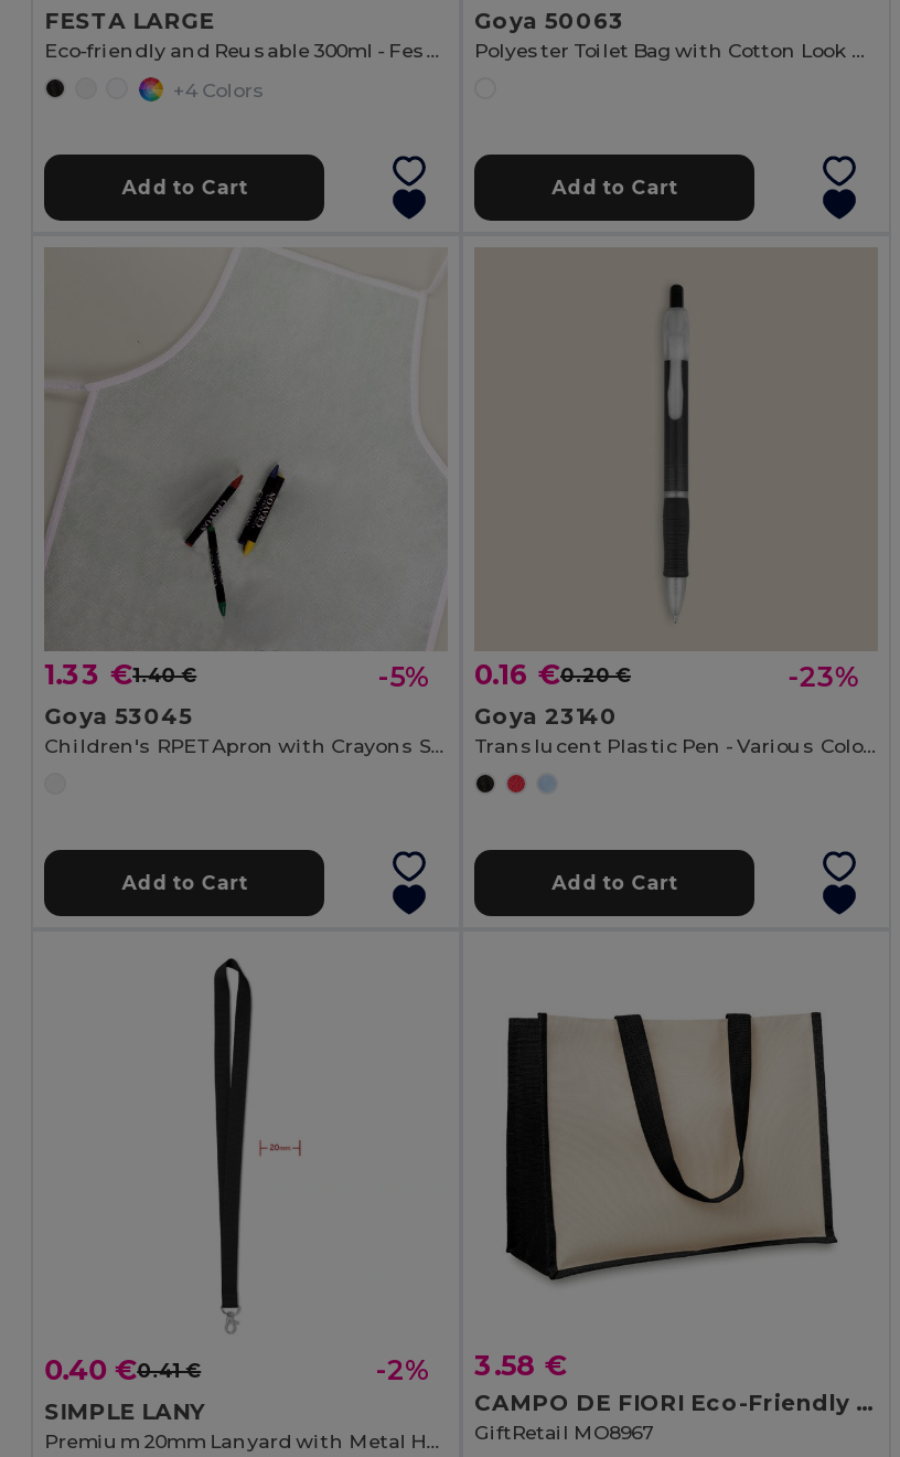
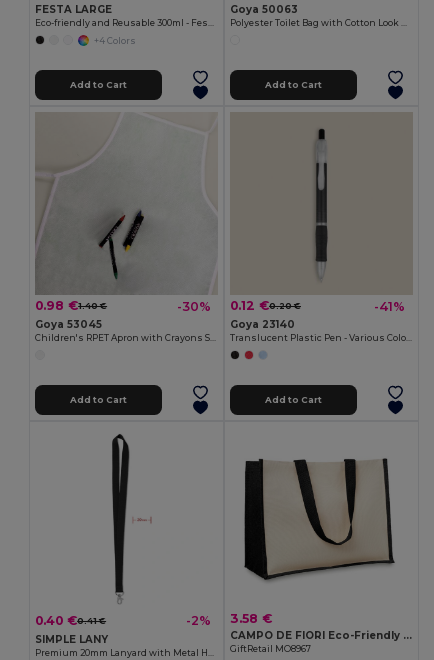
[44,658,197,691] 1.33 €1.40 € -> [35,298,107,313] 0.98 €1.40 €
[378,659,431,692] -5% -> [176,298,210,313] -30%
[474,658,631,691] 0.16 €0.20 € -> [230,298,301,313] 0.12 €0.20 €
[788,659,861,692] -23% -> [374,298,405,313] -41%

